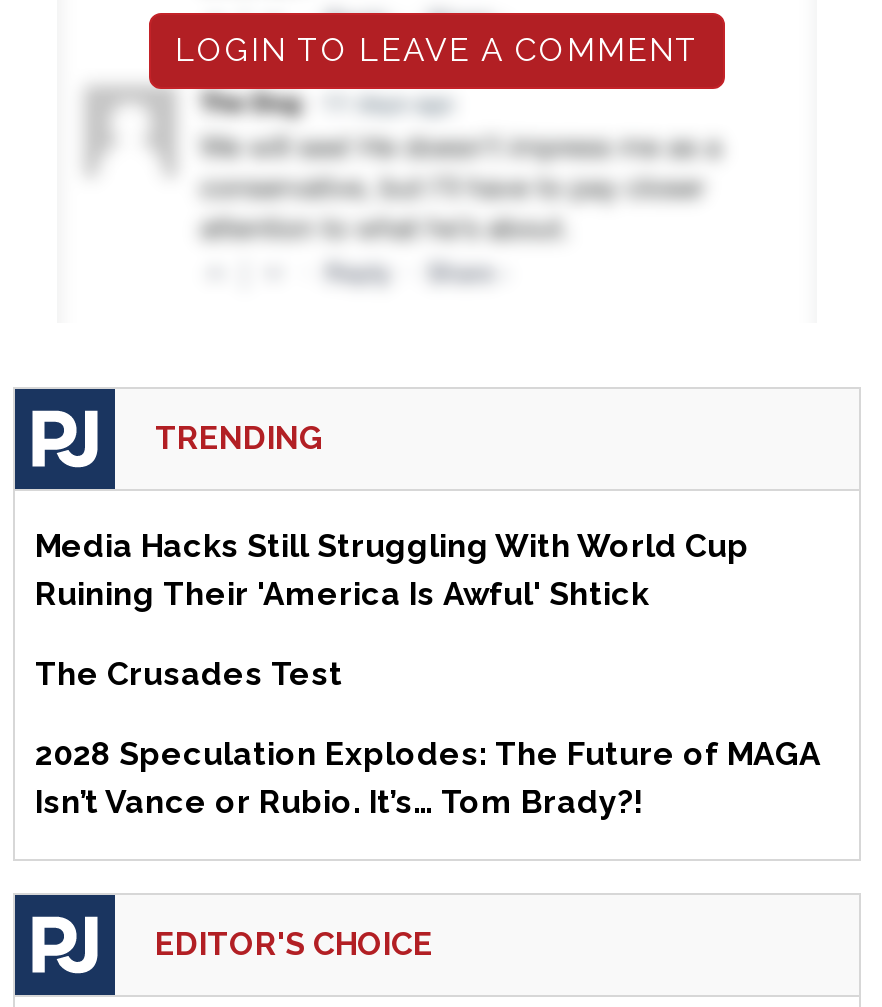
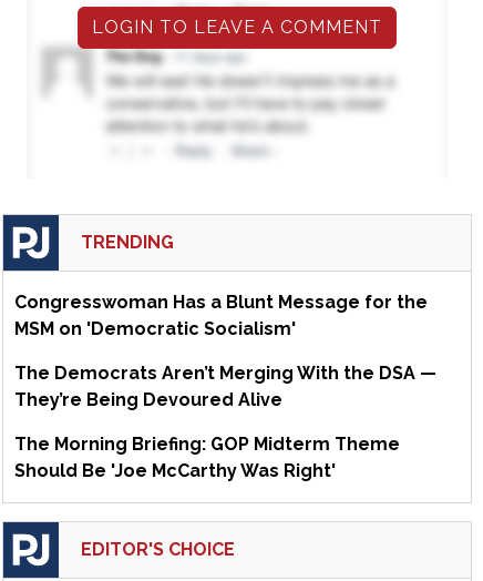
[35,527,749,613] Media Hacks Still Struggling With World Cup | Ruining Their 'America Is Awful' Shtick -> [14,292,428,340] Congresswoman Has a Blunt Message for the | MSM on 'Democratic Socialism'
[35,655,343,693] The Crusades Test -> [14,363,436,411] The Democrats Aren’t Merging With the DSA — | They’re Being Devoured Alive
[35,735,821,821] 2028 Speculation Explodes: The Future of MAGA | Isn’t Vance or Rubio. It’s… Tom Brady?! -> [14,434,400,482] The Morning Briefing: GOP Midterm Theme | Should Be 'Joe McCarthy Was Right'

